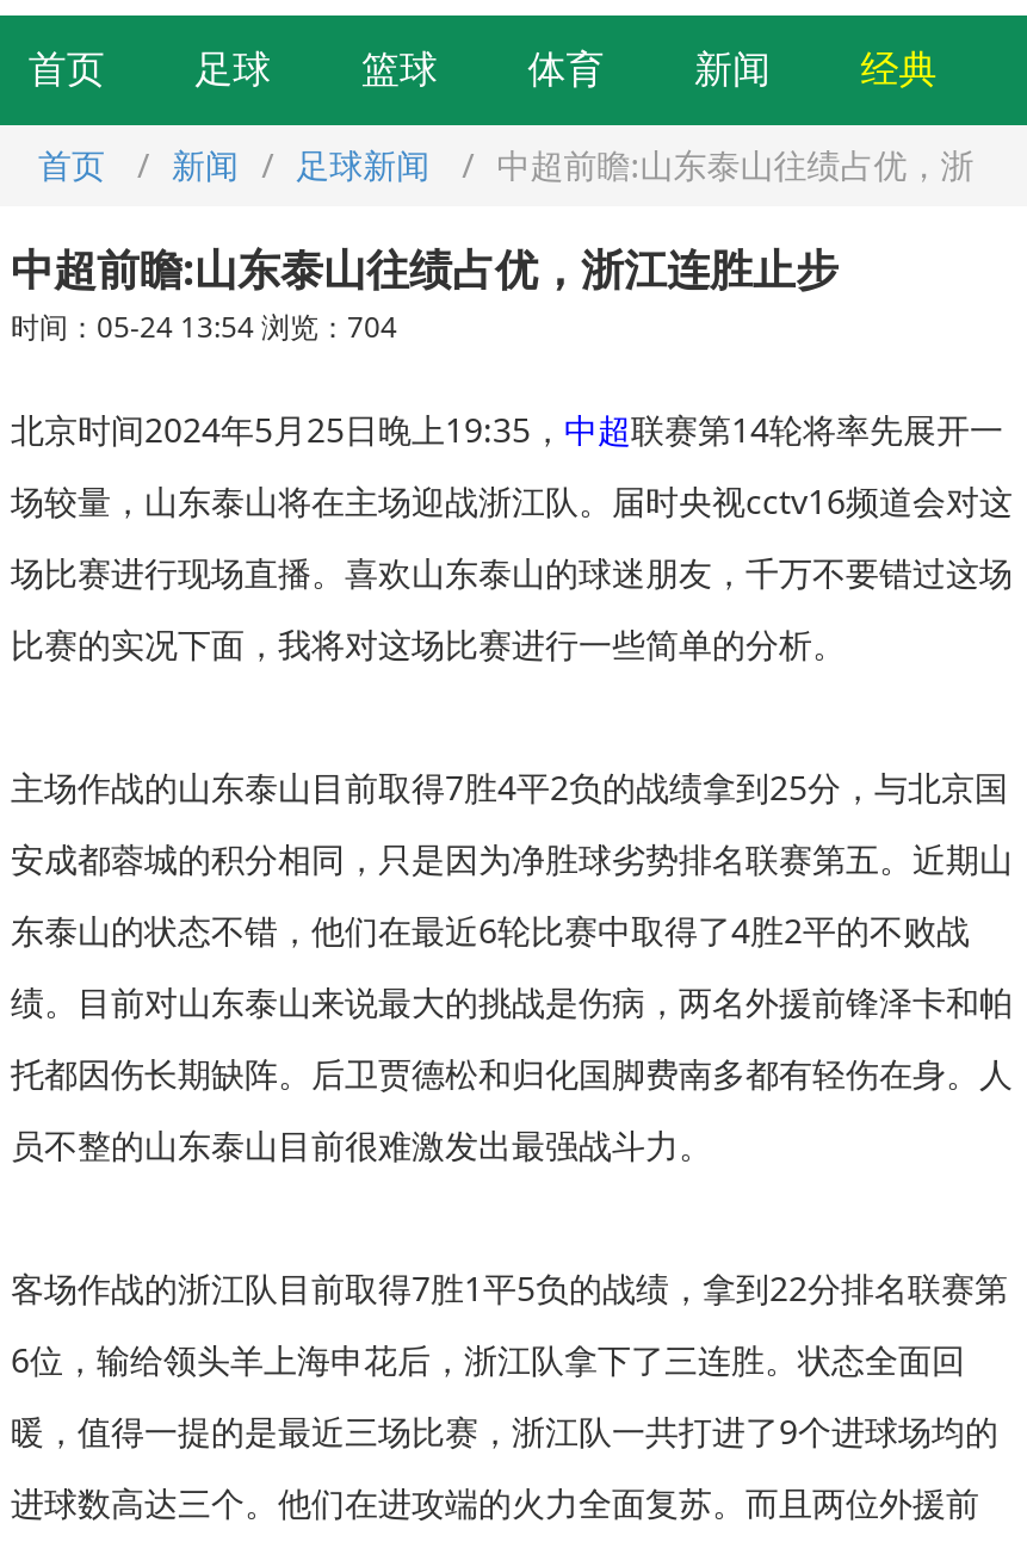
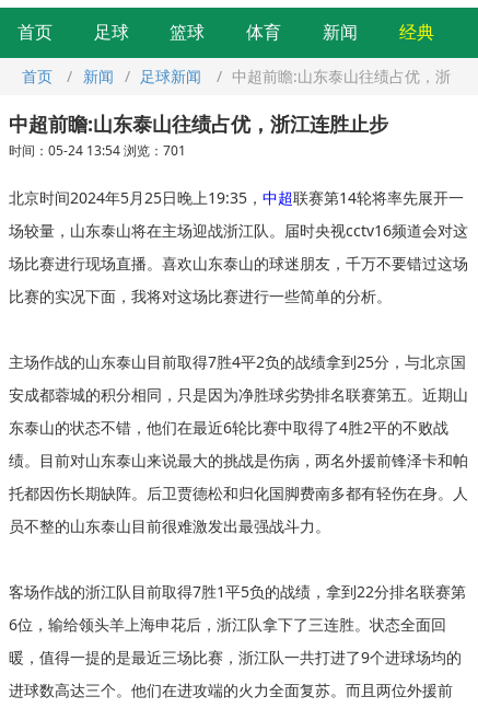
[11,306,397,346] 时间：05-24 13:54 浏览：704 -> [9,141,186,159] 时间：05-24 13:54 浏览：701

